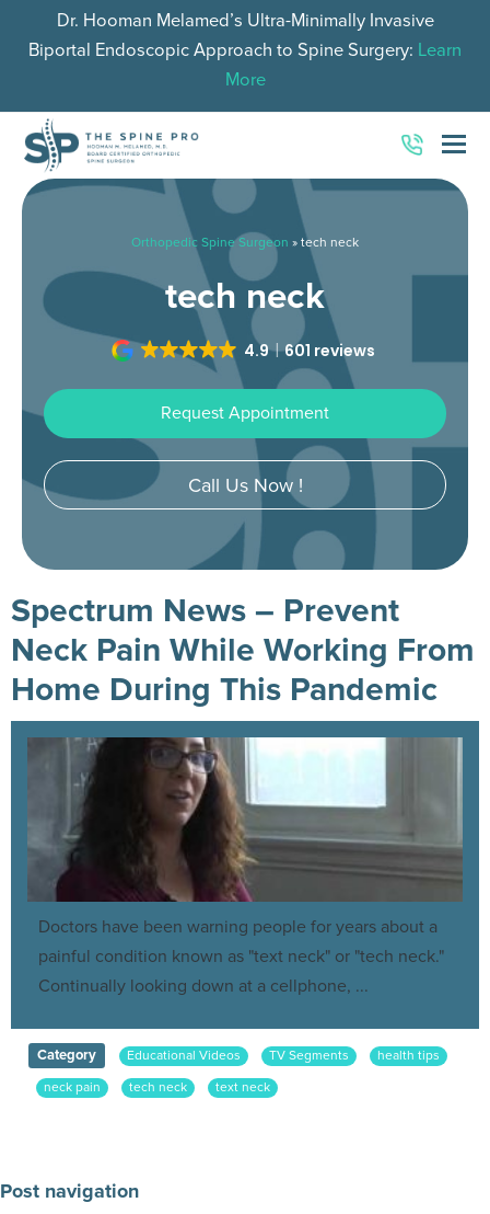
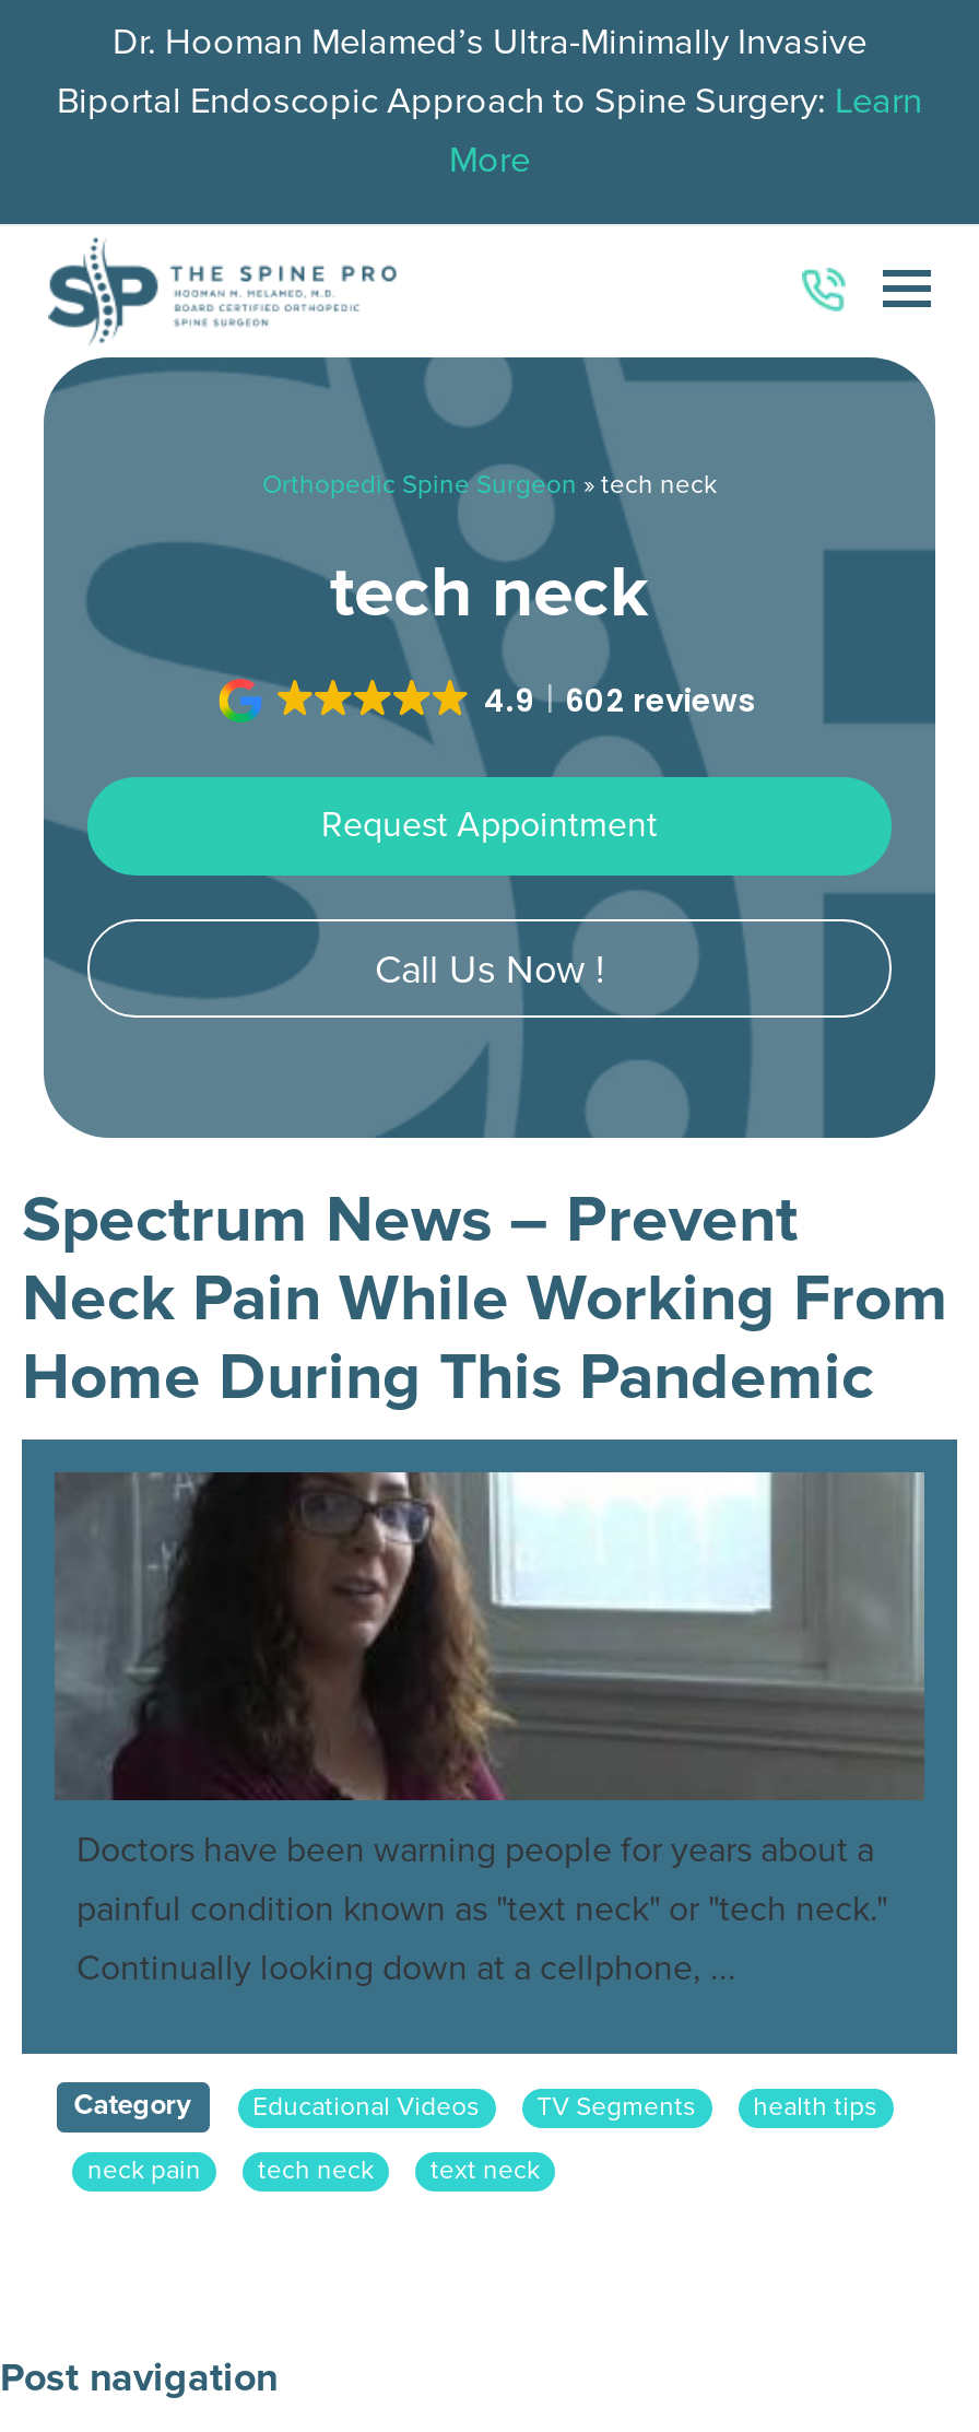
[244,340,376,362] 4.9 601 reviews -> [484,679,755,722] 4.9 602 reviews

